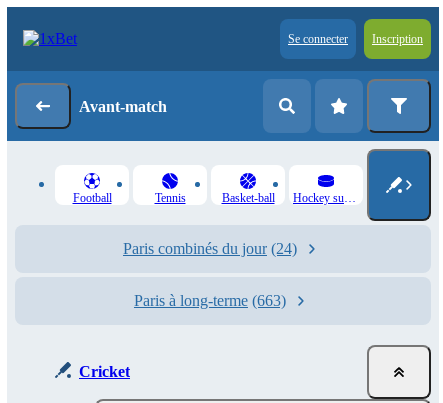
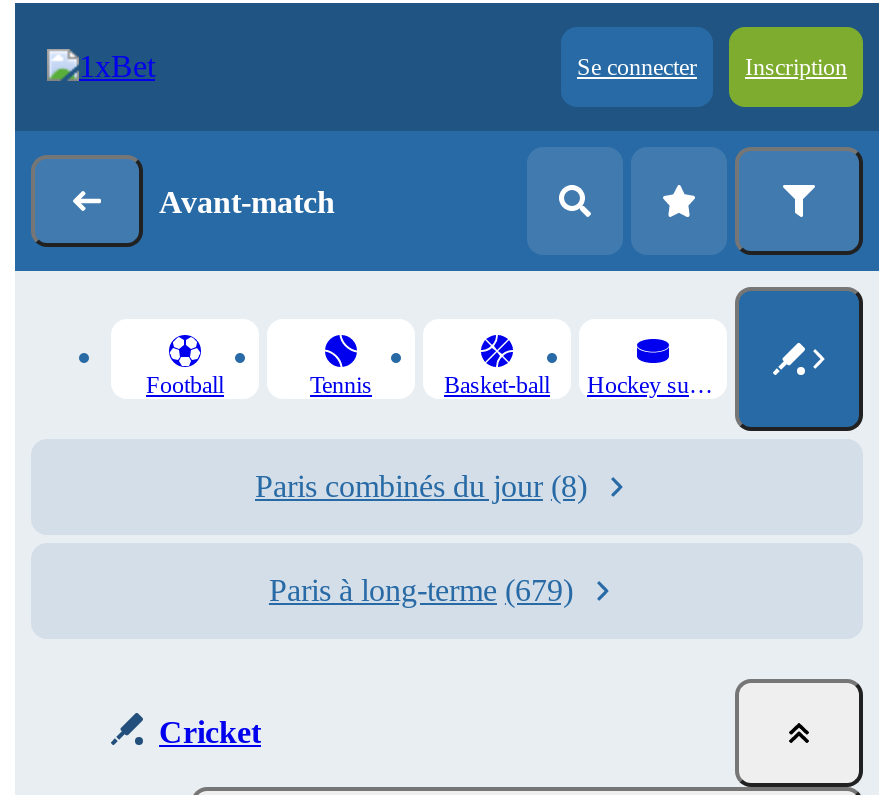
[123,240,297,257] Paris combinés du jour (24) -> [255,469,587,503] Paris combinés du jour (8)
[134,292,286,309] Paris à long-terme (663) -> [269,573,573,607] Paris à long-terme (679)

